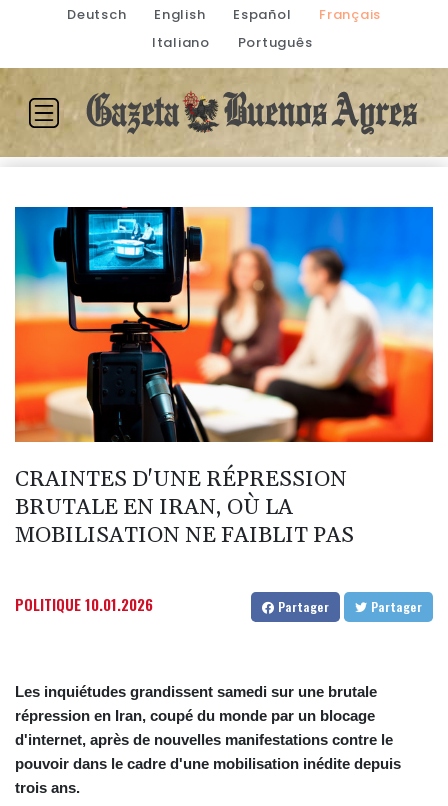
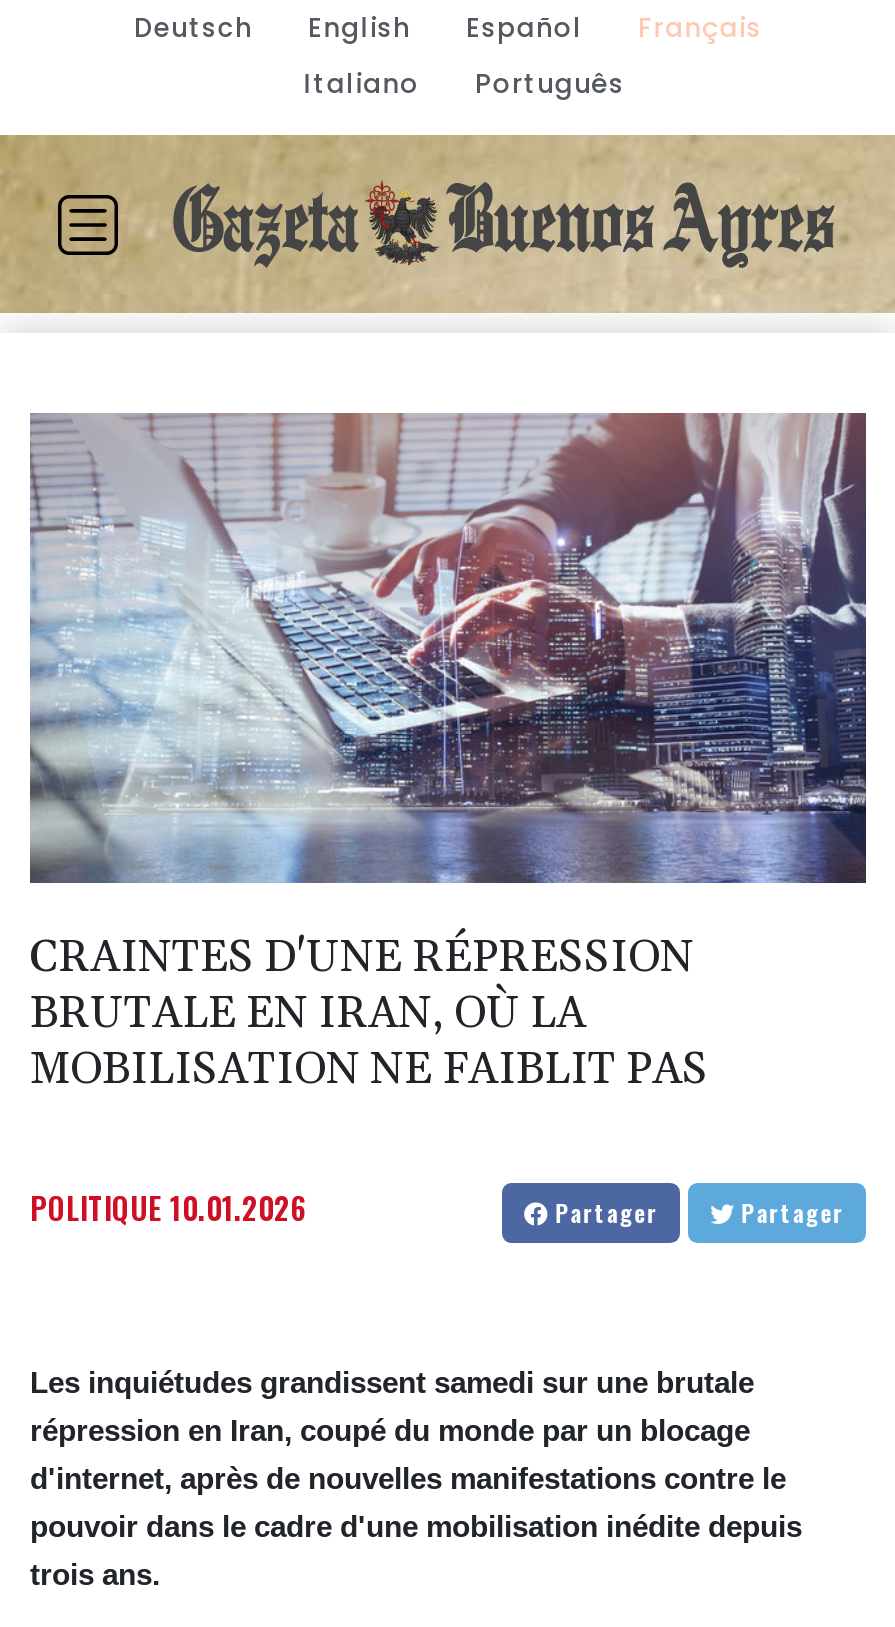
[14,206,434,443] [image] -> [28,411,868,885] [image]

